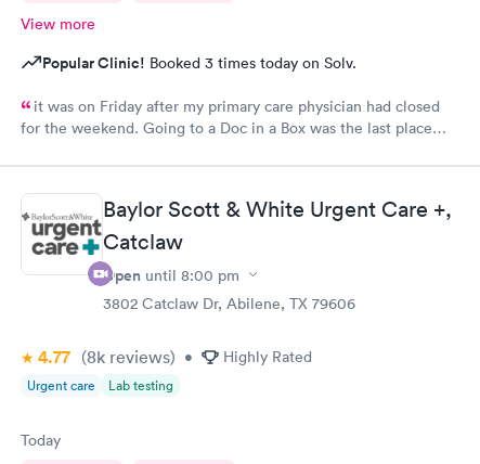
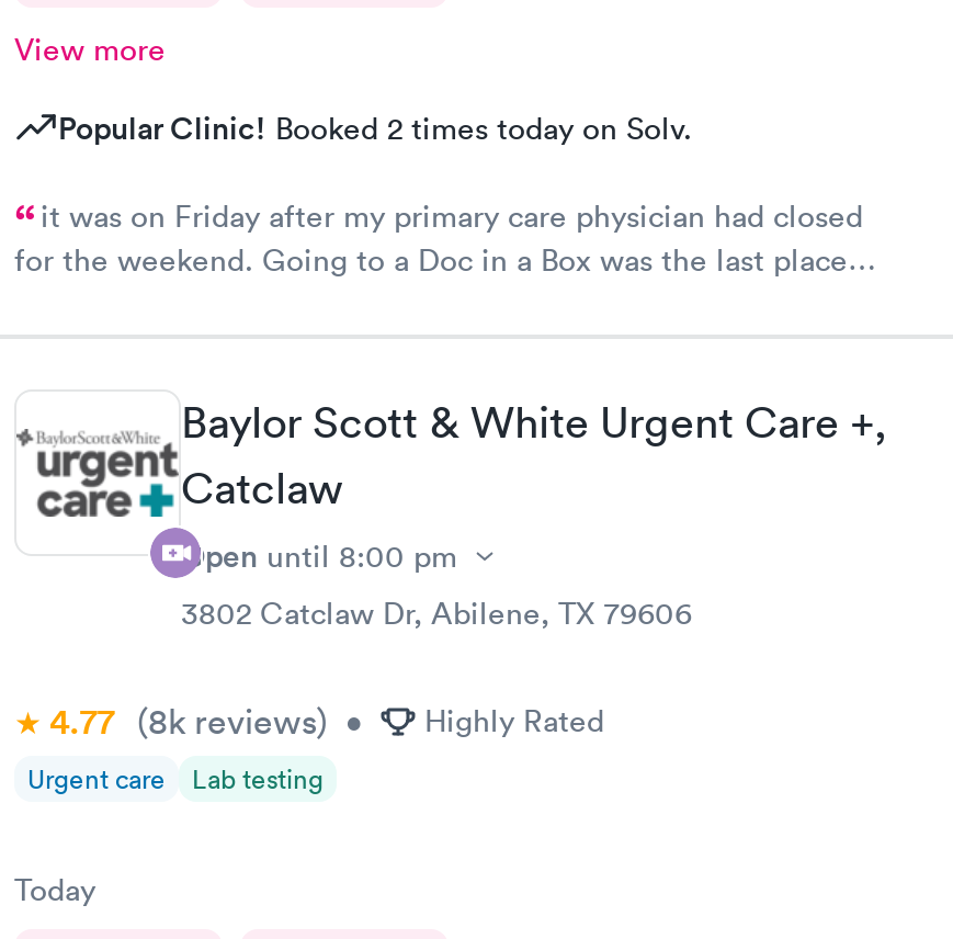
[42,52,356,74] Popular Clinic! Booked 3 times today on Solv. -> [58,106,692,149] Popular Clinic! Booked 2 times today on Solv.

